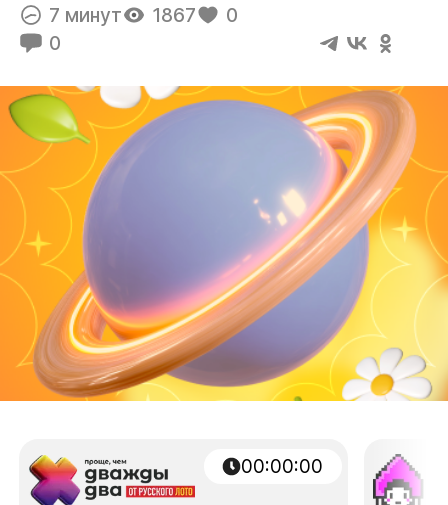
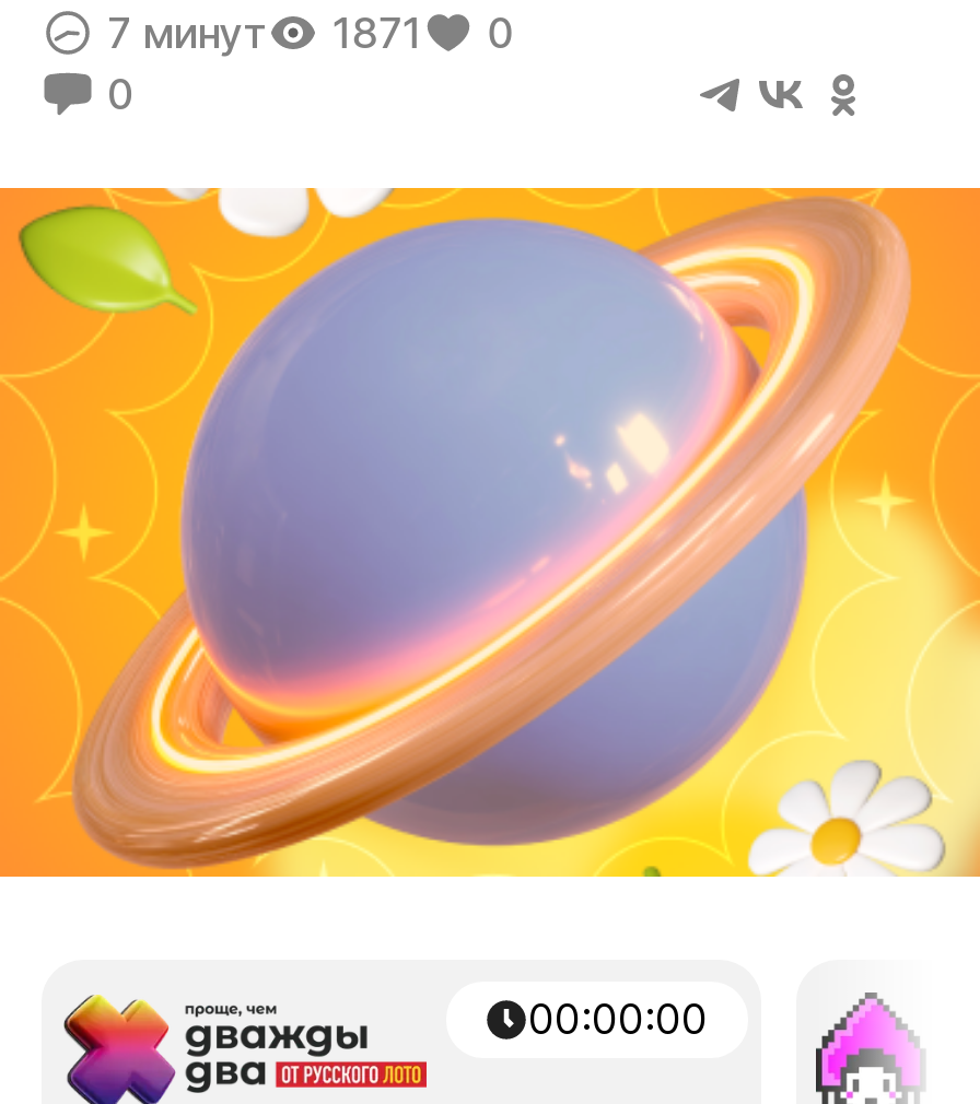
[49,3,238,27] 7 минут 1867 0 -> [107,7,513,59] 7 минут 1871 0

